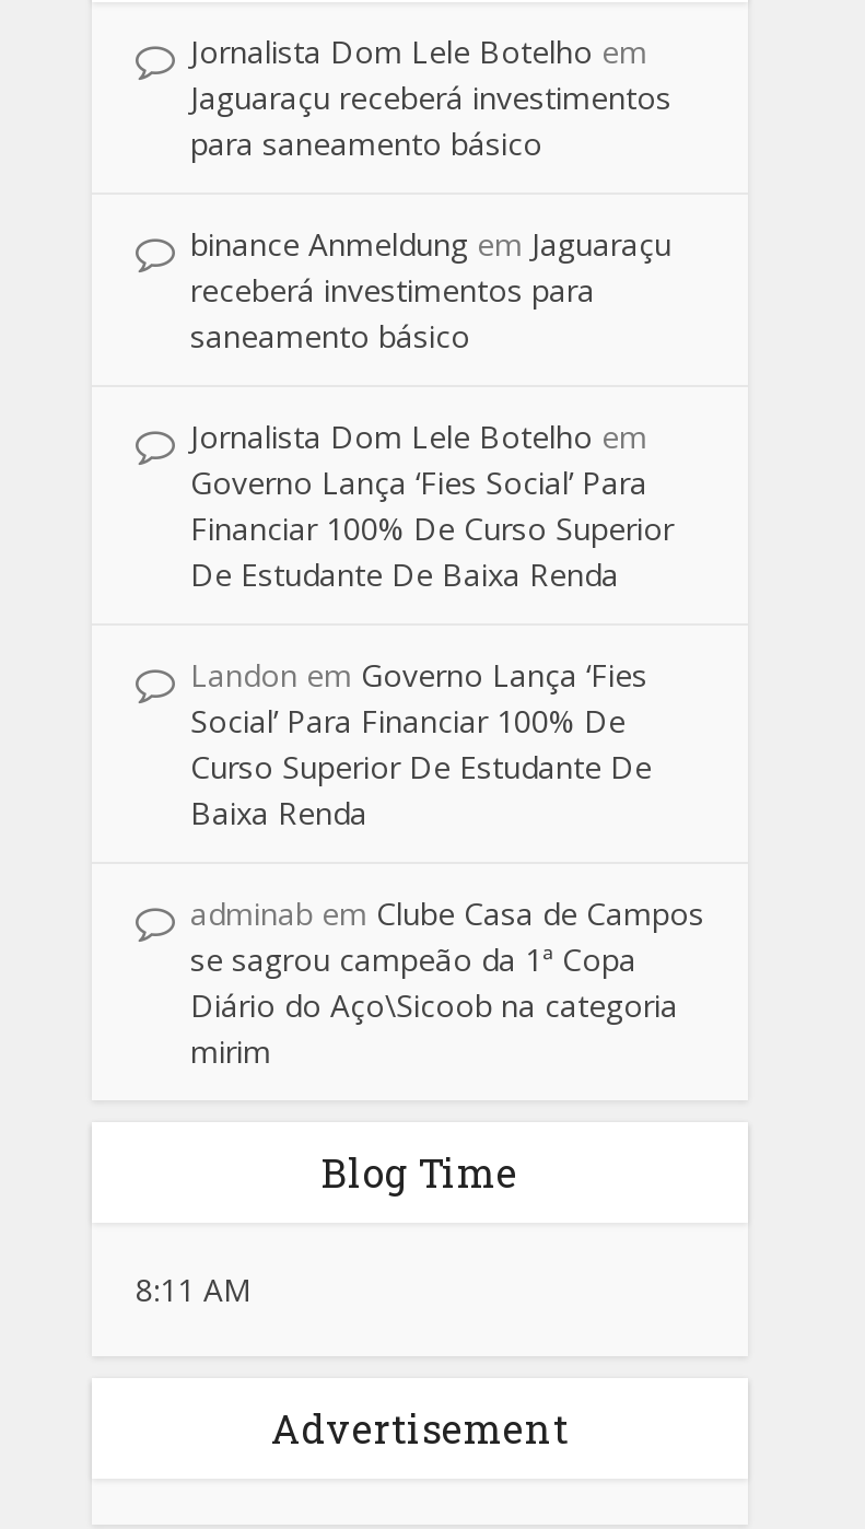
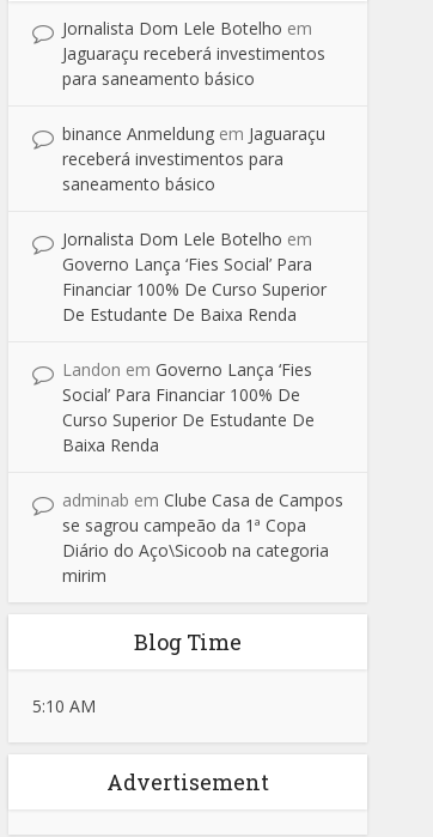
[136,1269,252,1310] 8:11 AM -> [32,695,96,717] 5:10 AM

